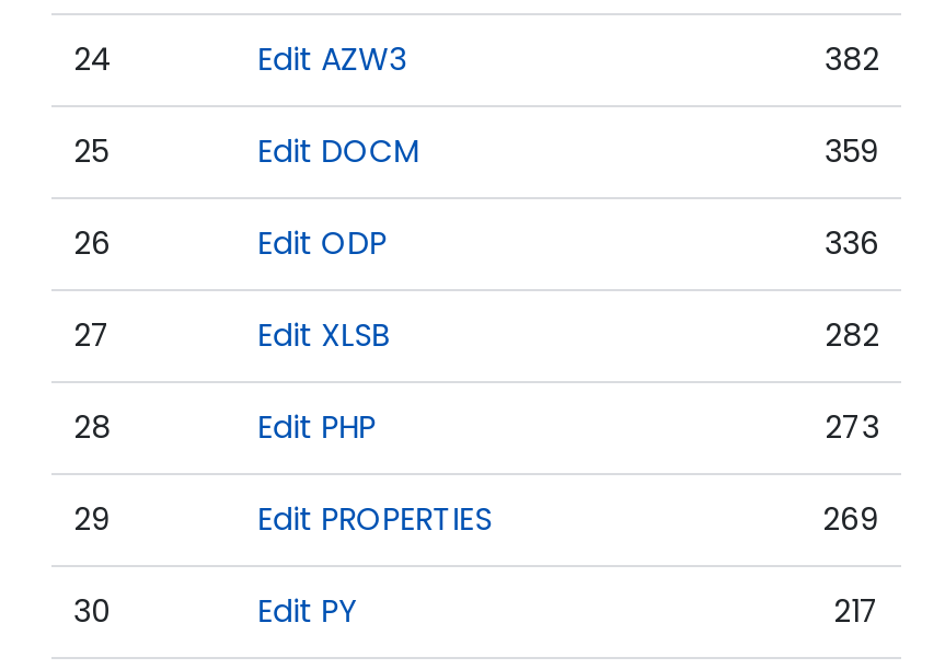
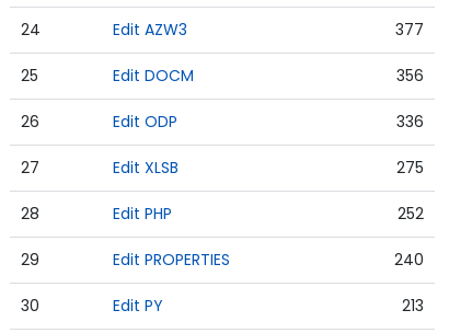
[825,37,879,81] 382 -> [395,19,424,41] 377
[825,129,879,173] 359 -> [396,65,424,87] 356
[825,313,879,357] 282 -> [396,157,424,179] 275
[825,405,879,449] 273 -> [398,203,424,225] 252
[822,497,879,541] 269 -> [394,249,424,271] 240
[833,589,879,633] 217 -> [402,295,424,317] 213

